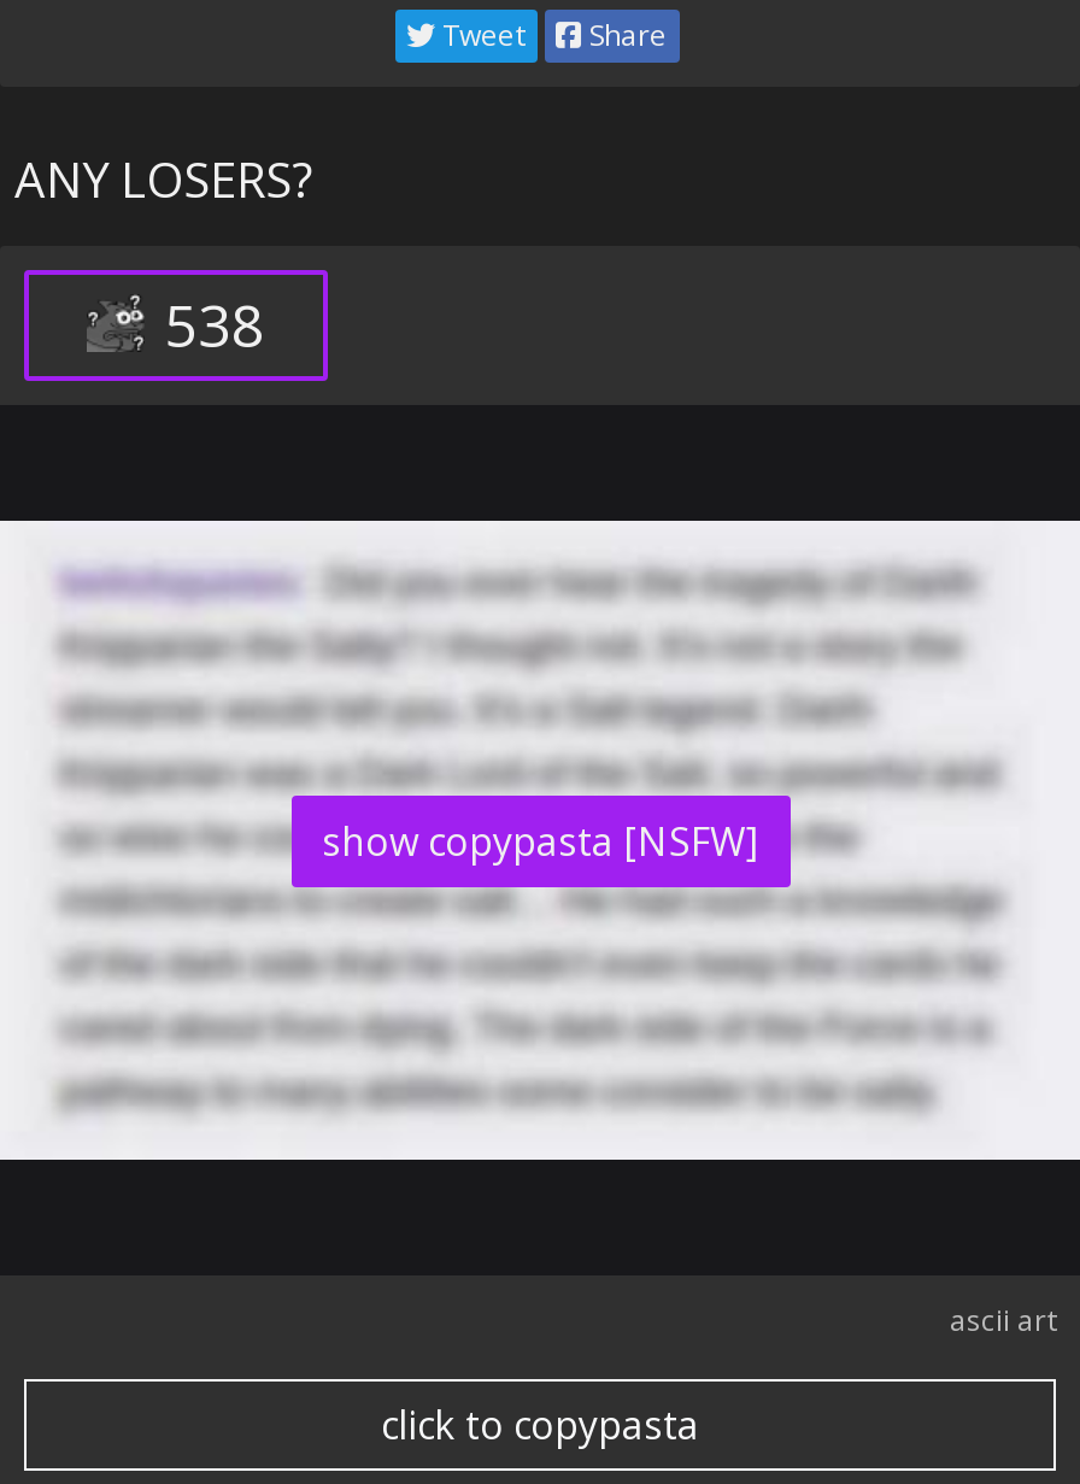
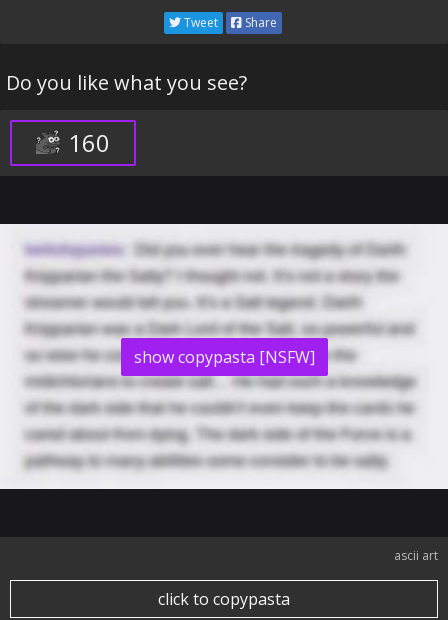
[14,146,311,211] ANY LOSERS? -> [6,69,247,96] Do you like what you see?
[164,284,265,363] 538 -> [68,126,110,159] 160

